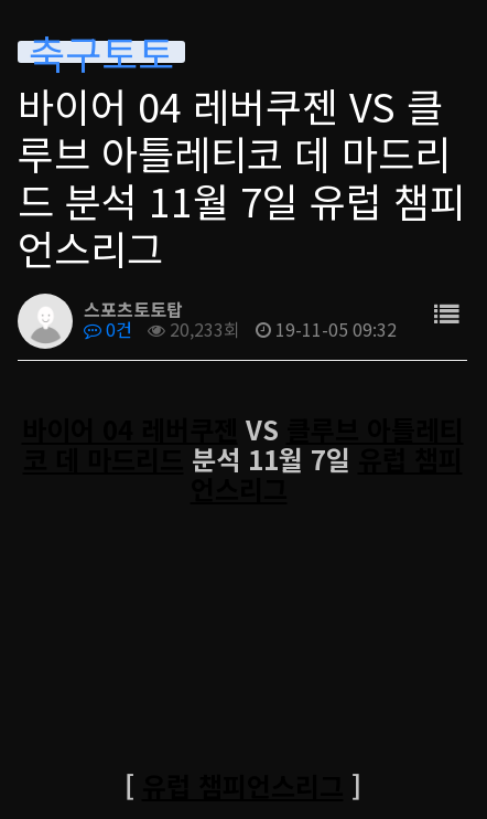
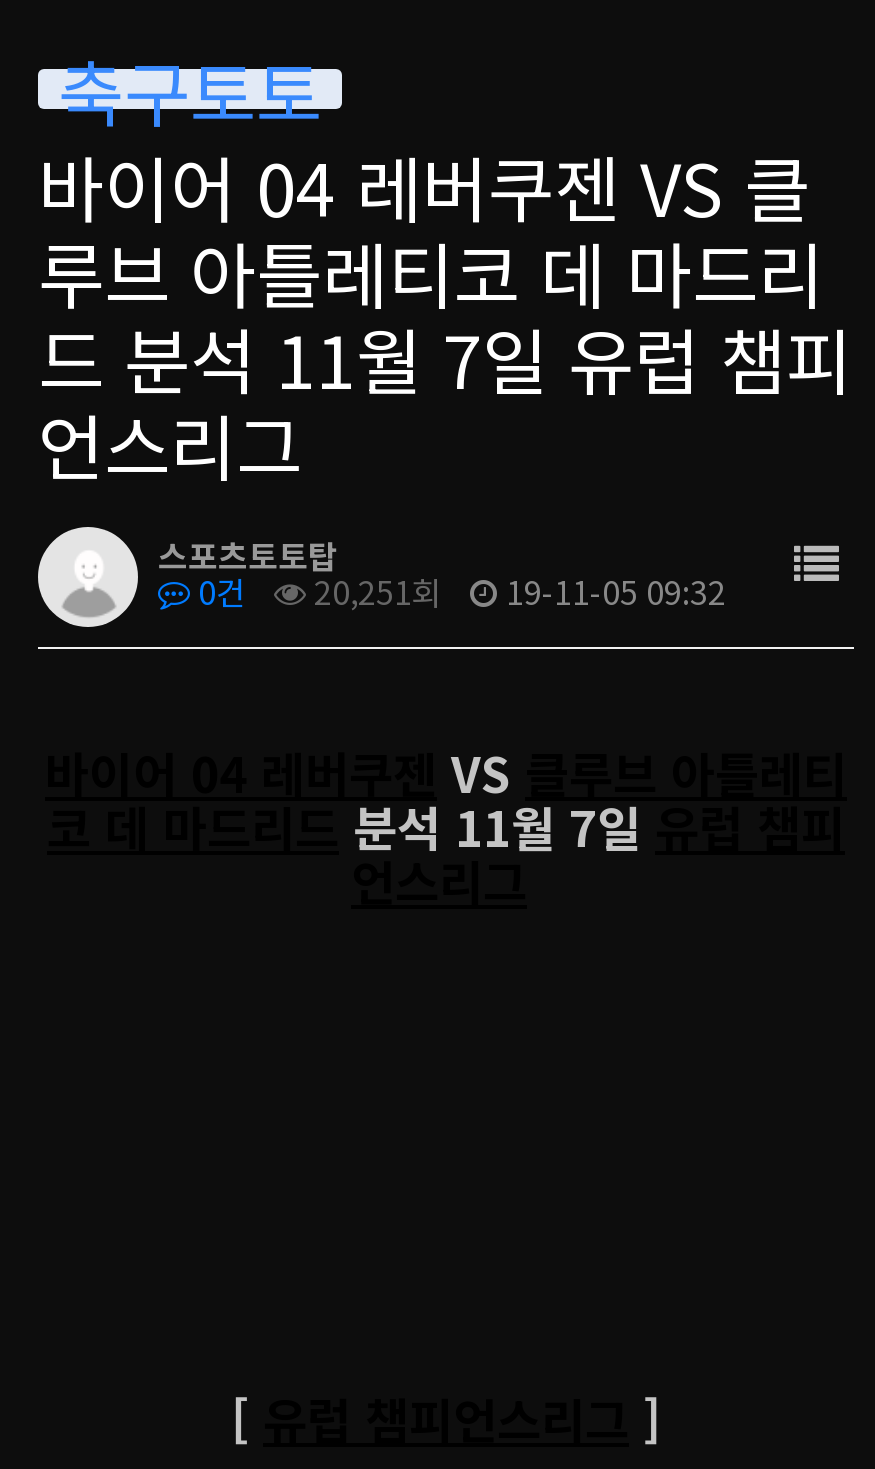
[101,316,397,343] 0건 20,233회 19-11-05 09:32 -> [190,568,726,616] 0건 20,251회 19-11-05 09:32

